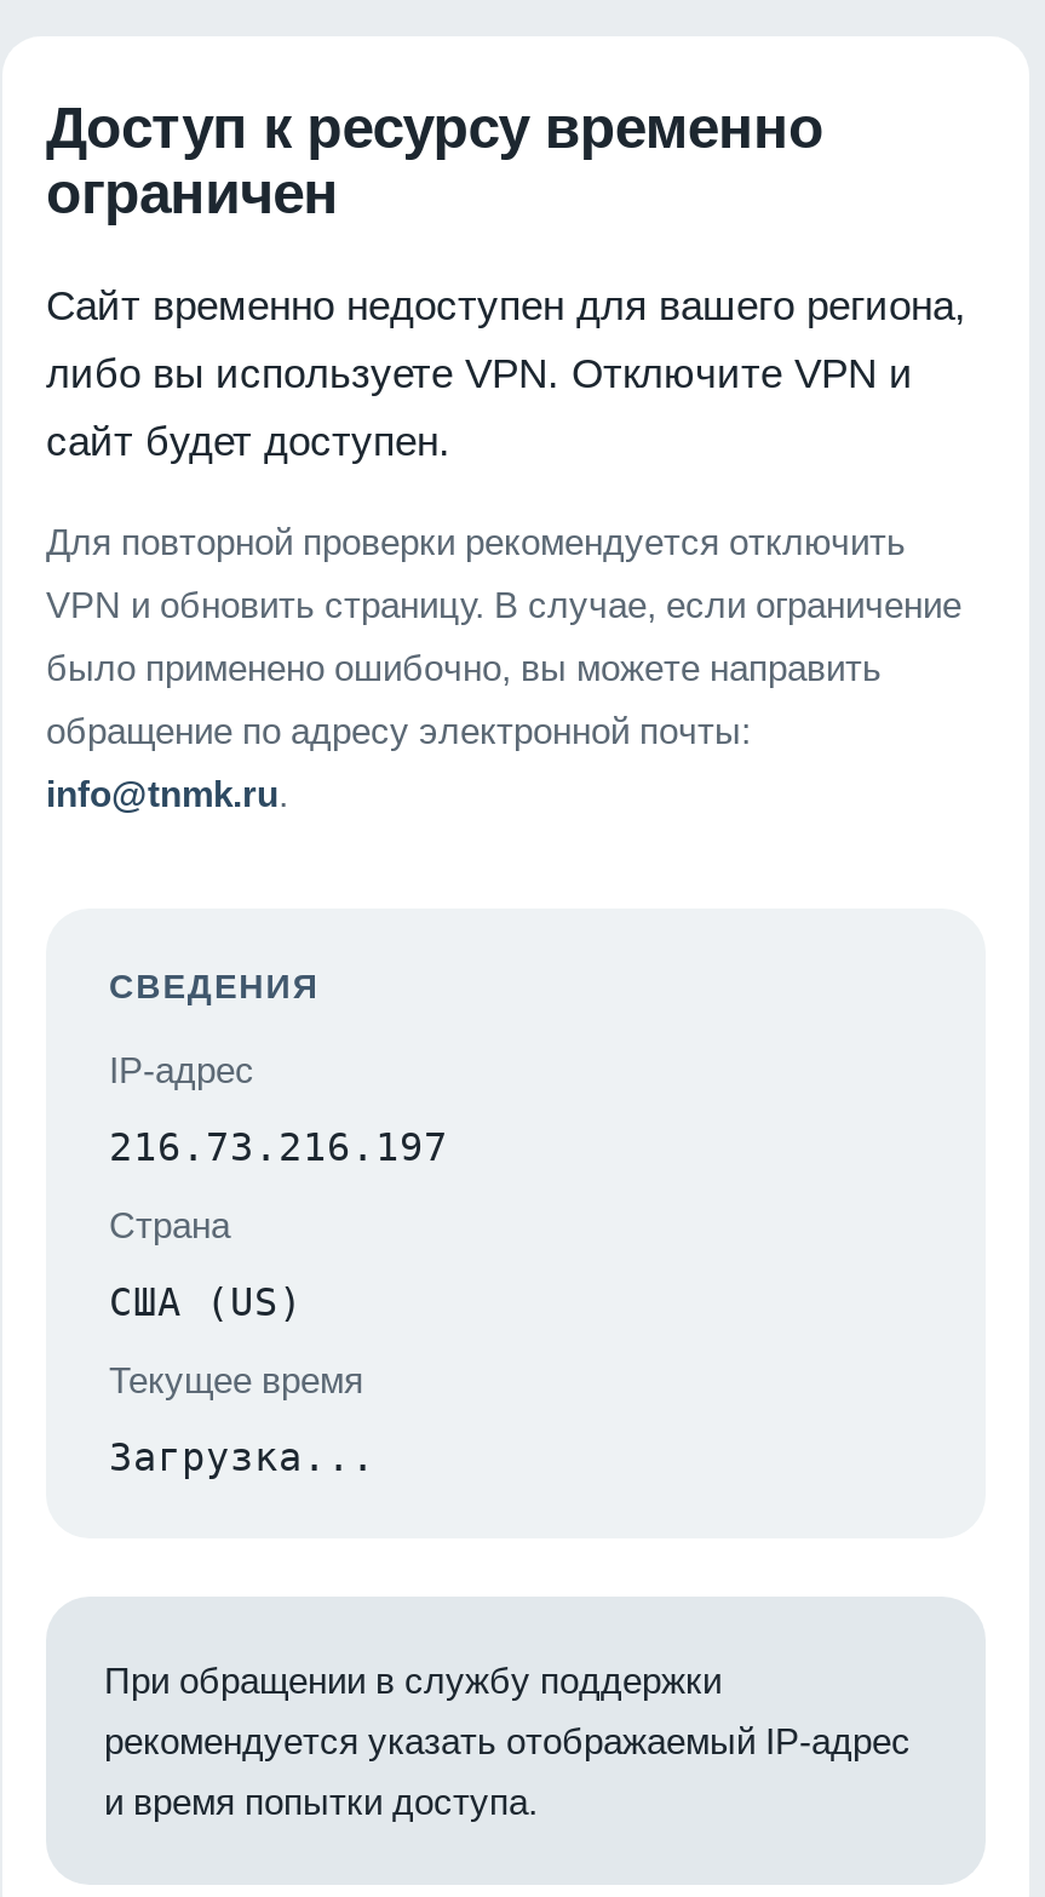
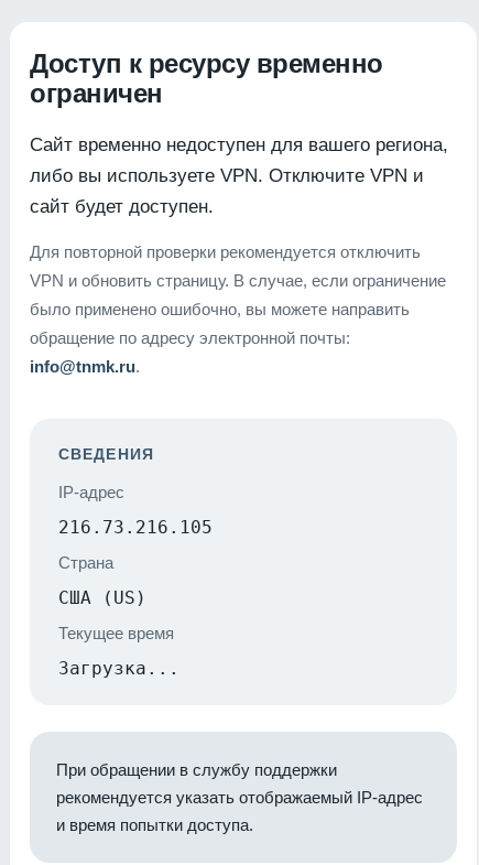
[109,1123,448,1169] 216.73.216.197 -> [58,516,213,537] 216.73.216.105

